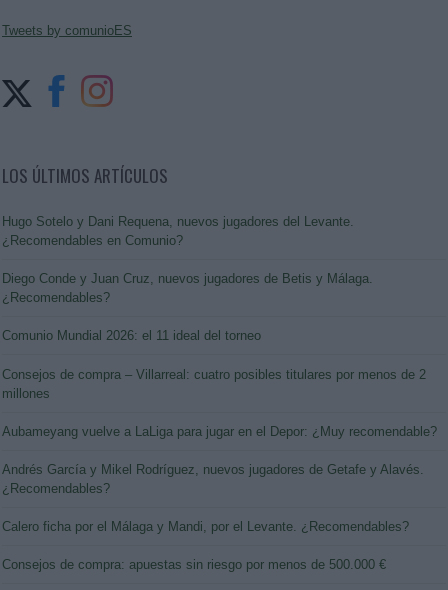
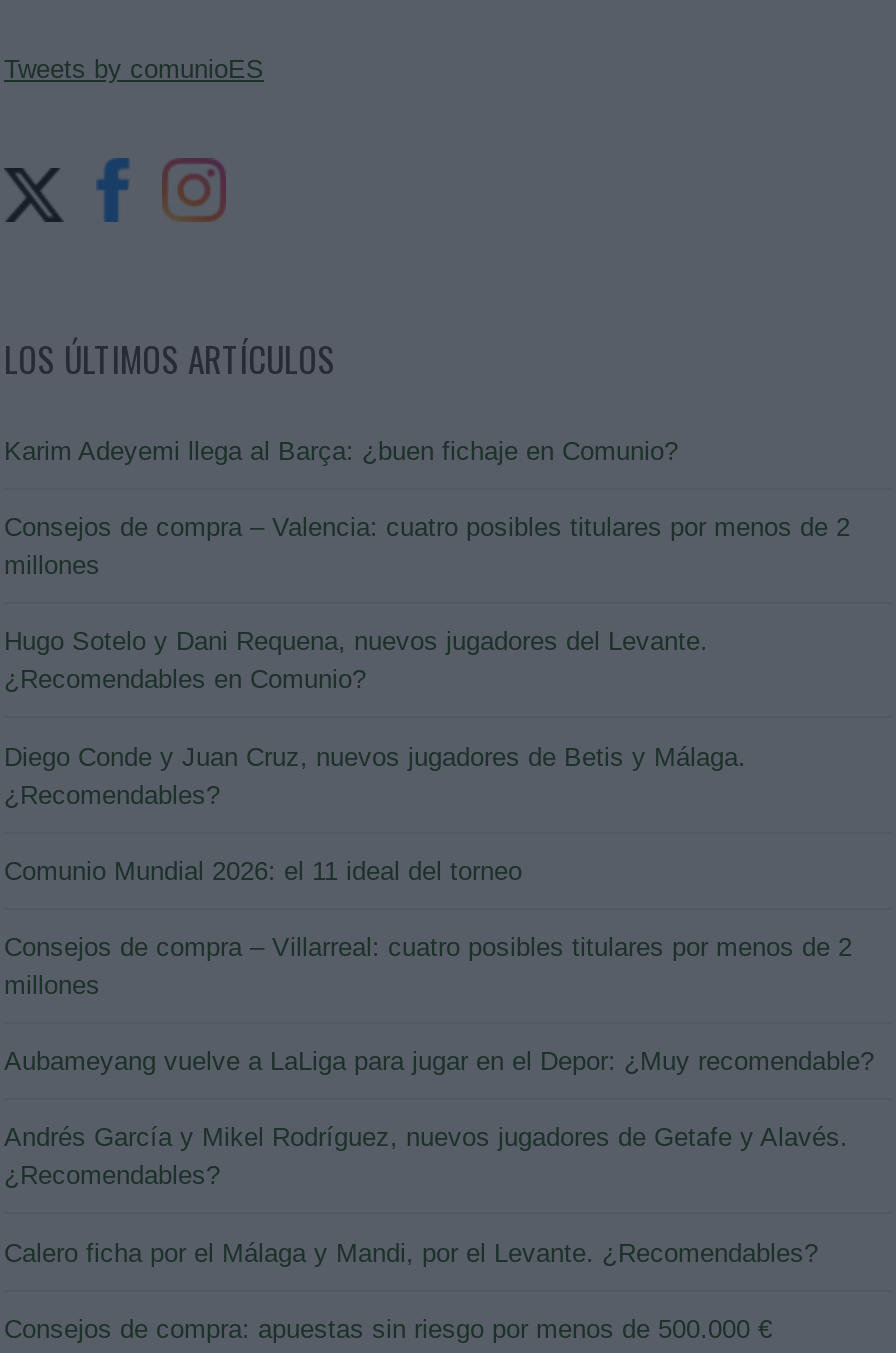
none -> [4,436,850,580] Karim Adeyemi llega al Barça: ¿buen fichaje en Comunio? | Consejos de compra – Valencia: cuatro posibles titulares por menos de 2 | millones

